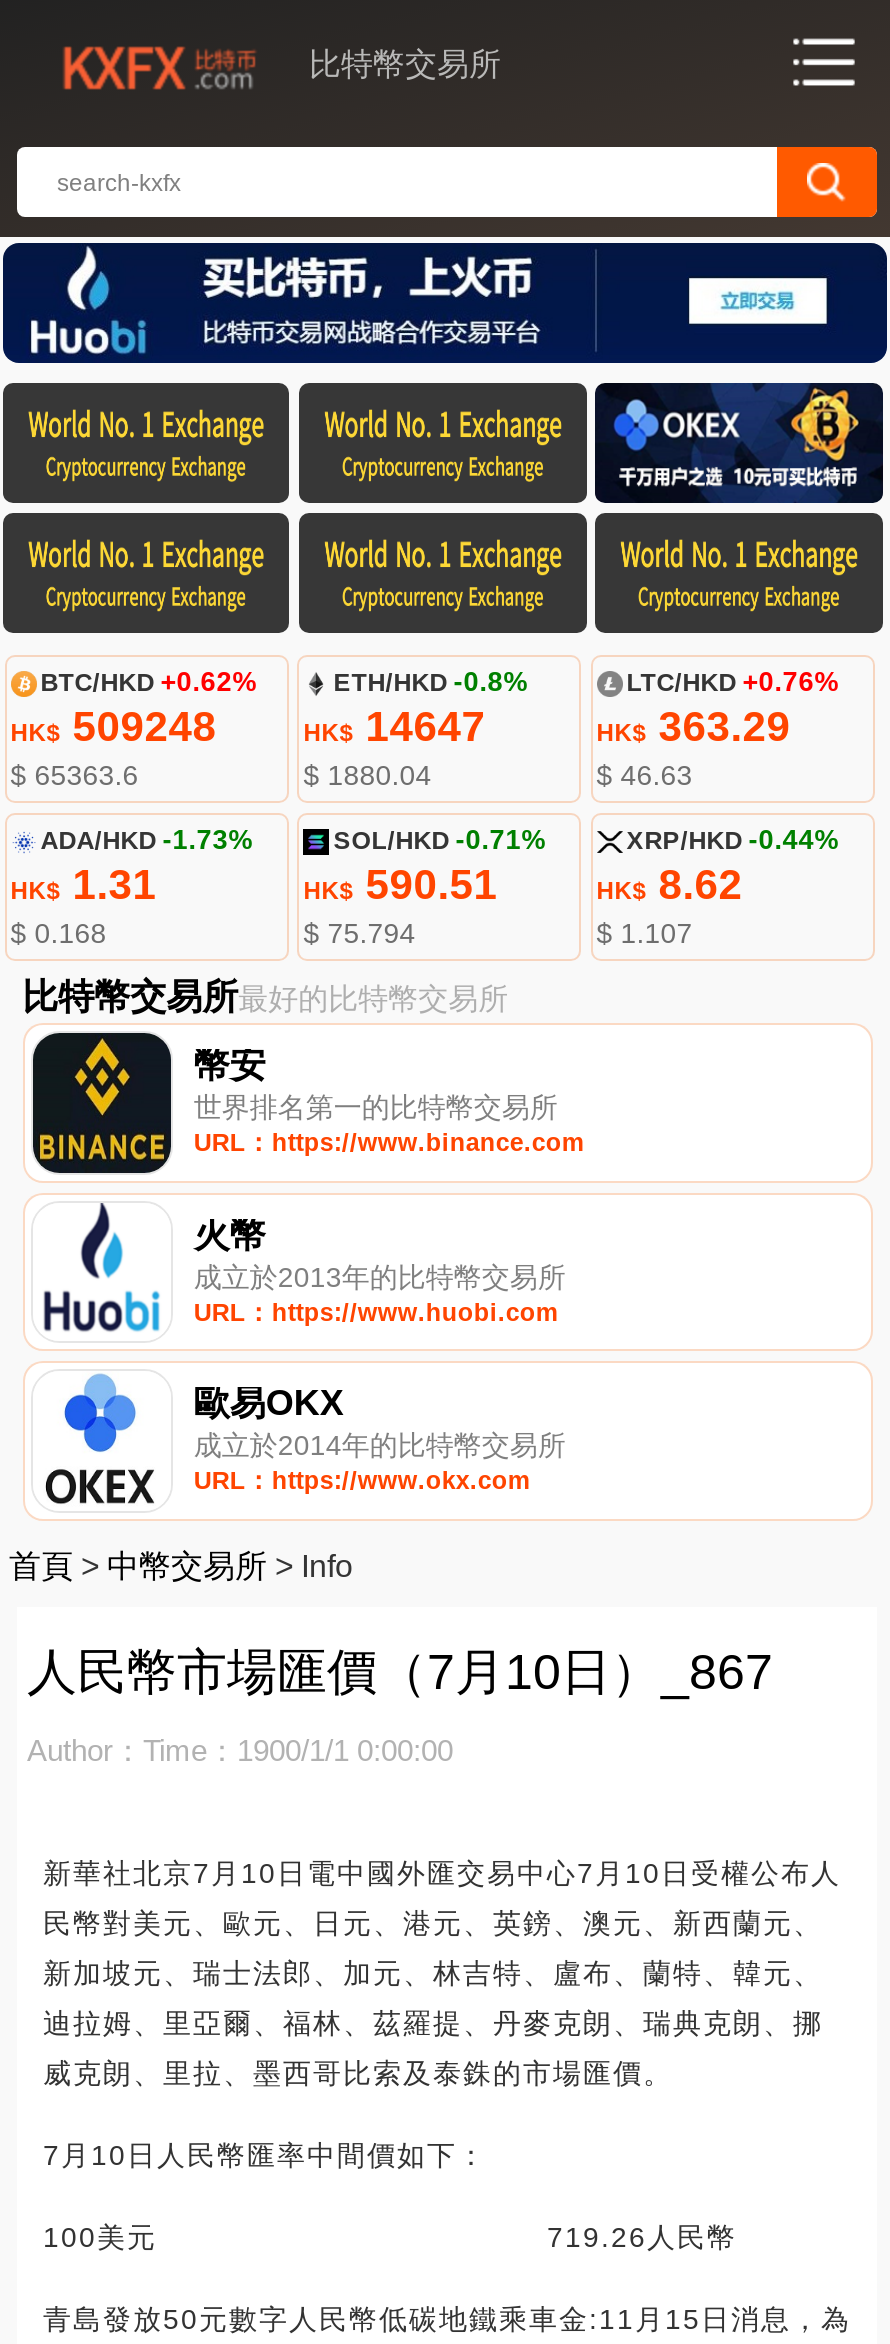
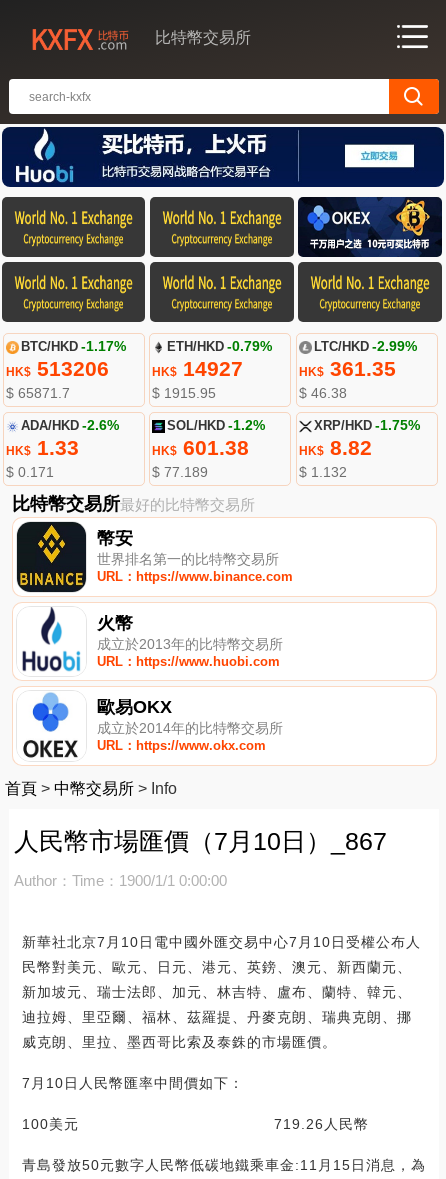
[11,667,257,791] BTC/HKD +0.62% | HK$509248 | $ 65363.6 -> [6,339,126,401] BTC/HKD -1.17% | HK$513206 | $ 65871.7
[304,667,528,791] ETH/HKD -0.8% | HK$14647 | $ 1880.04 -> [152,339,272,401] ETH/HKD -0.79% | HK$14927 | $ 1915.95
[597,667,839,791] LTC/HKD +0.76% | HK$363.29 | $ 46.63 -> [299,339,417,401] LTC/HKD -2.99% | HK$361.35 | $ 46.38
[11,825,253,949] ADA/HKD -1.73% | HK$1.31 | $ 0.168 -> [6,418,119,480] ADA/HKD -2.6% | HK$1.33 | $ 0.171
[304,825,546,949] SOL/HKD -0.71% | HK$590.51 | $ 75.794 -> [152,418,265,480] SOL/HKD -1.2% | HK$601.38 | $ 77.189
[597,825,839,949] XRP/HKD -0.44% | HK$8.62 | $ 1.107 -> [299,418,420,480] XRP/HKD -1.75% | HK$8.82 | $ 1.132

